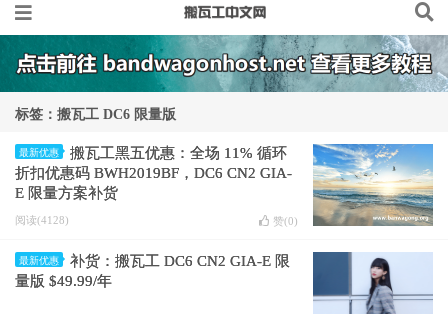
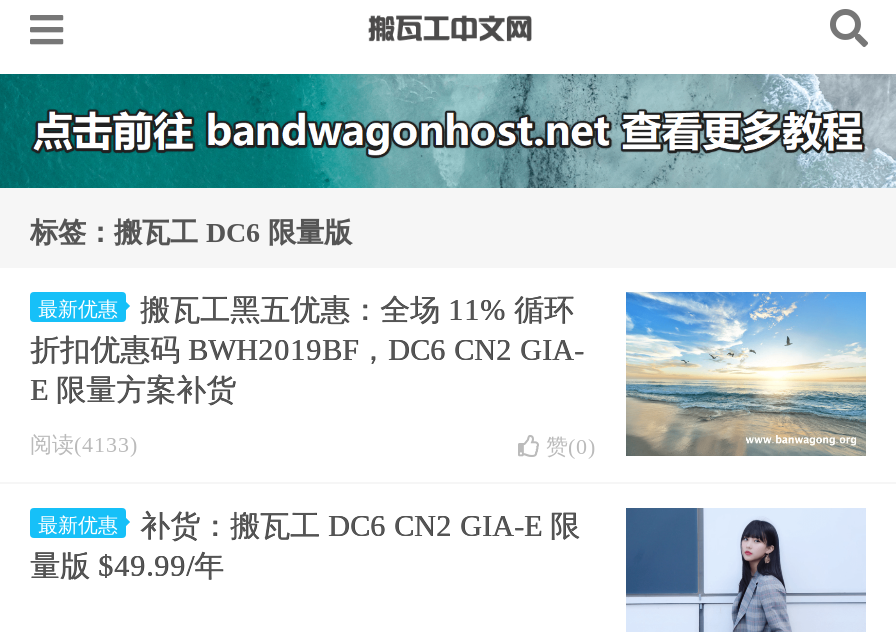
[15,214,69,226] 阅读(4128) -> [30,432,138,456] 阅读(4133)

